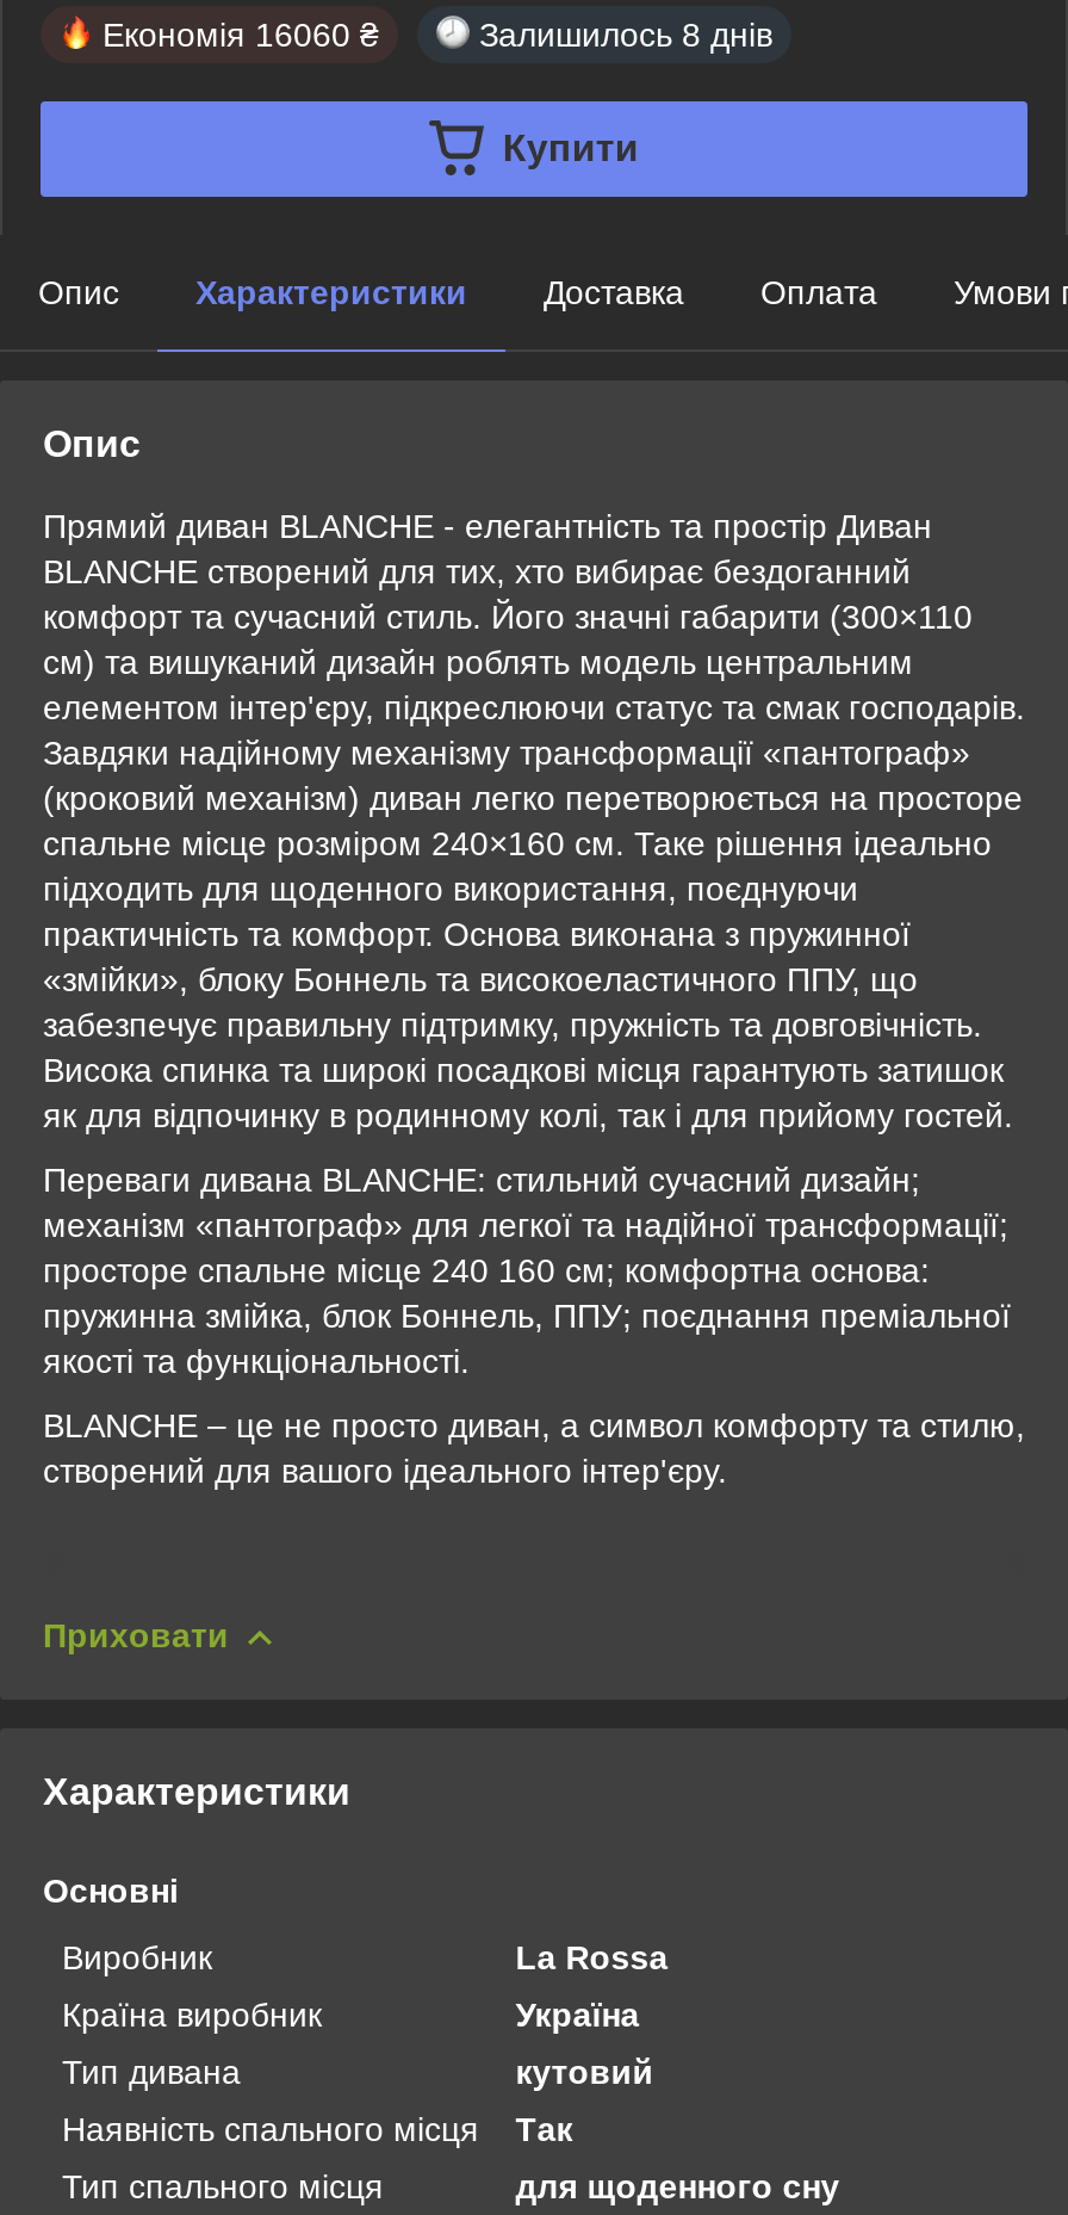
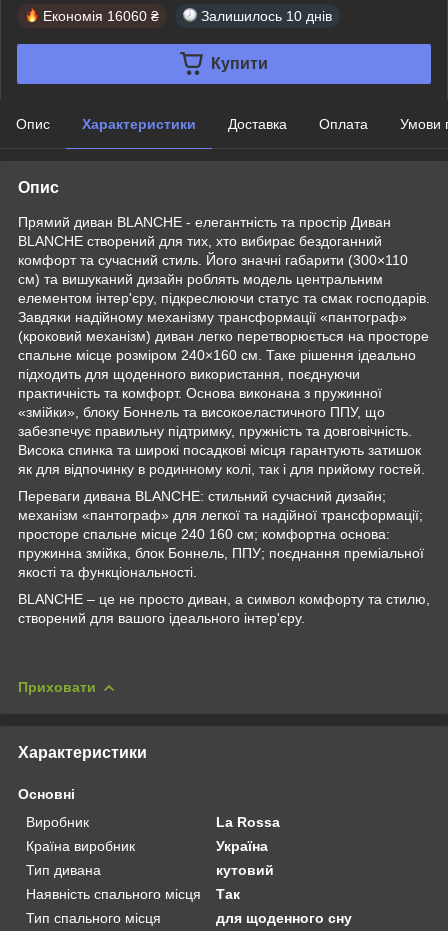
[479,15,772,53] Залишилось 8 днів -> [201,8,332,24] Залишилось 10 днів

